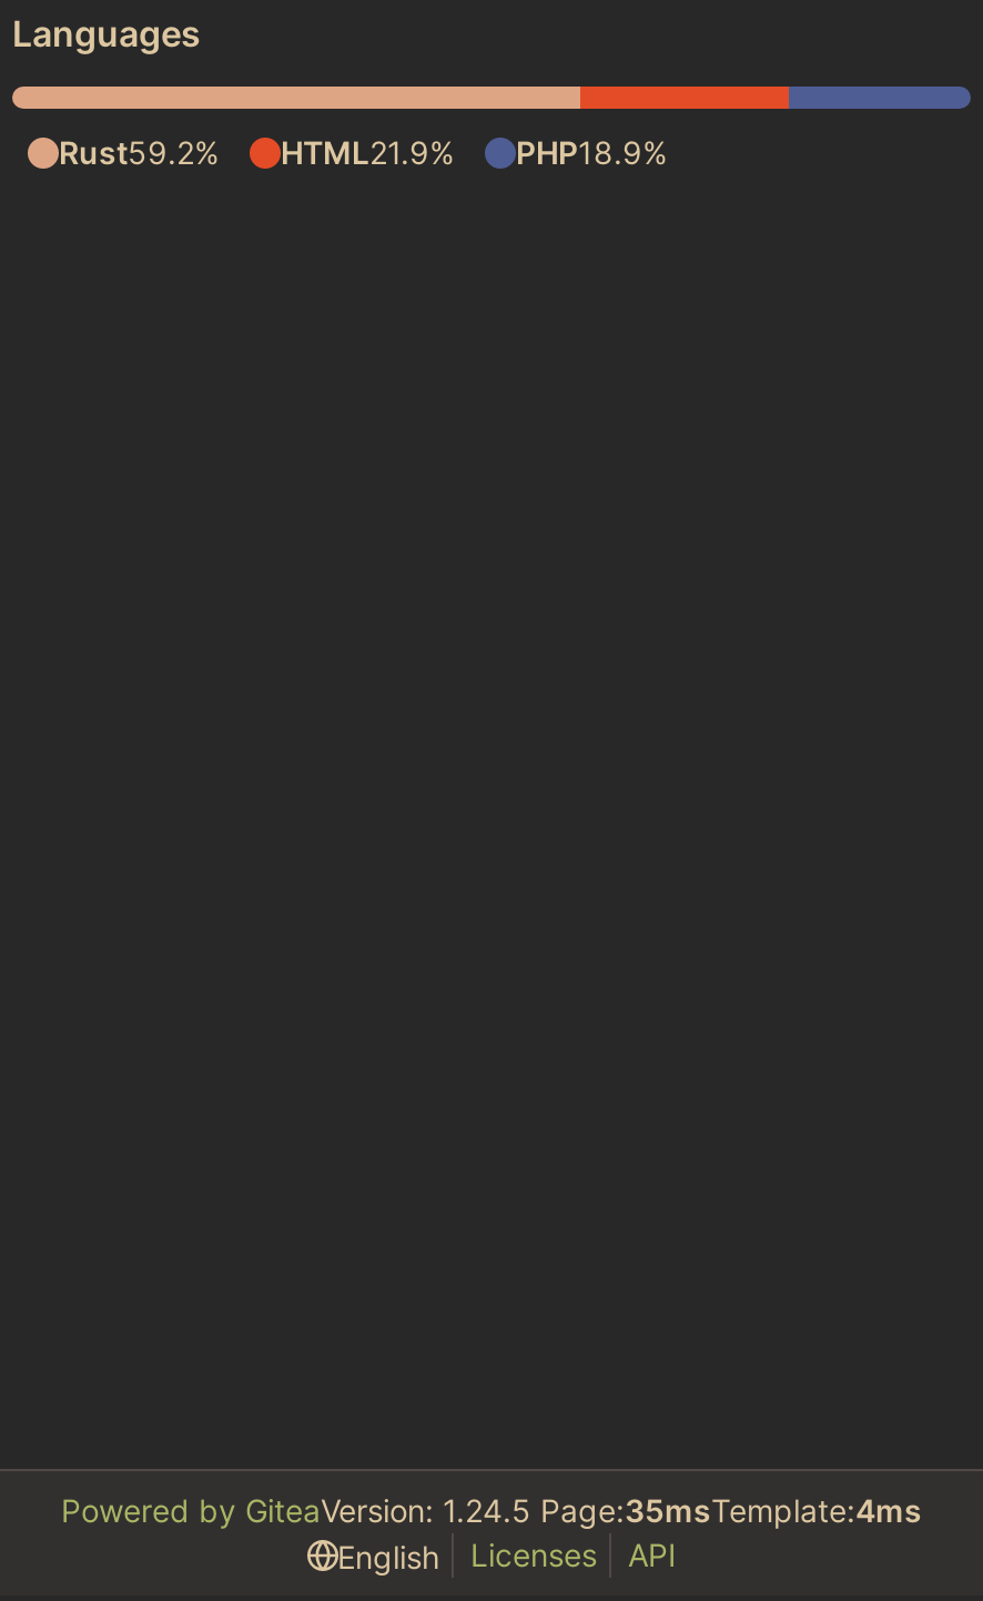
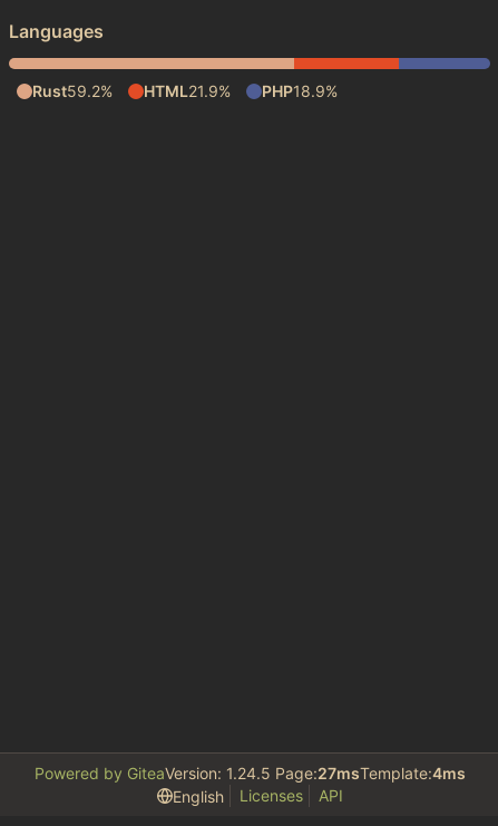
[61,1491,922,1529] Powered by GiteaVersion: 1.24.5 Page:35msTemplate:4ms -> [34,764,465,783] Powered by GiteaVersion: 1.24.5 Page:27msTemplate:4ms

